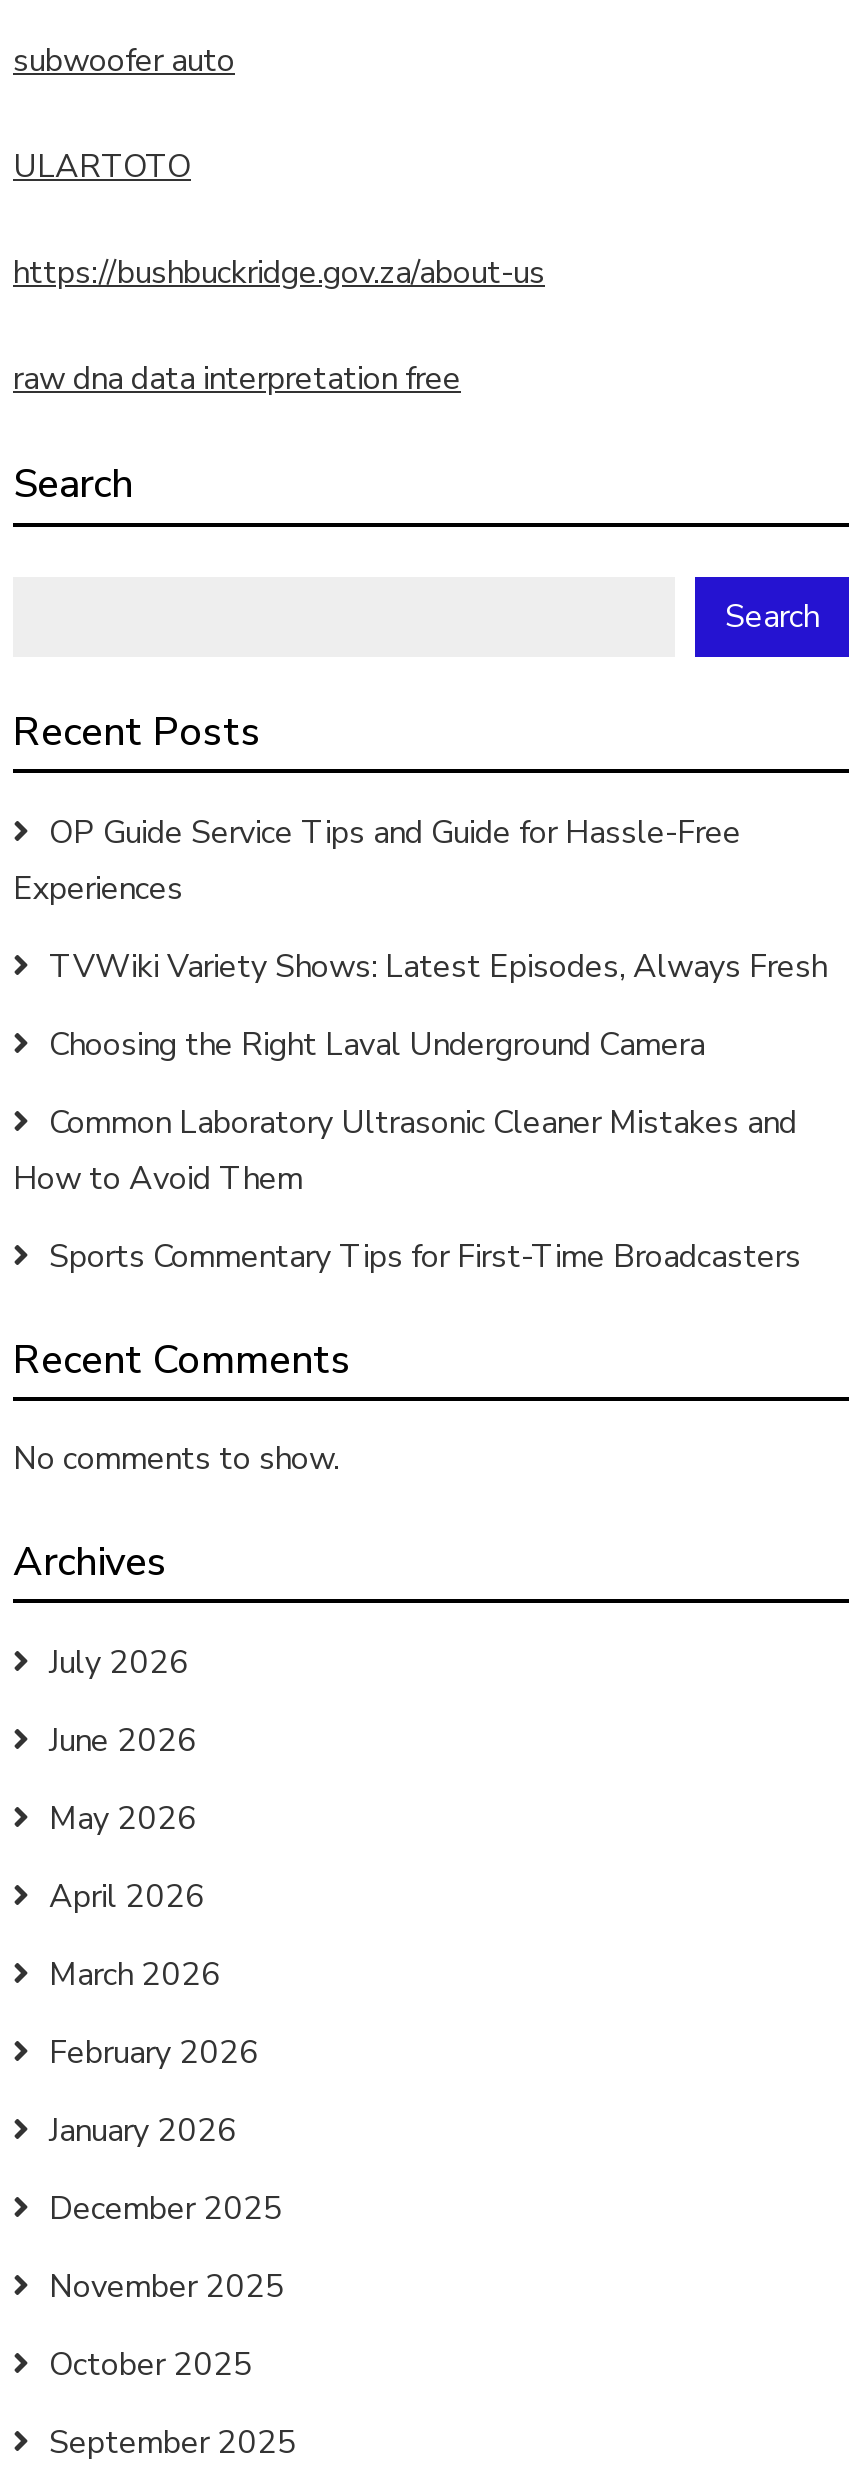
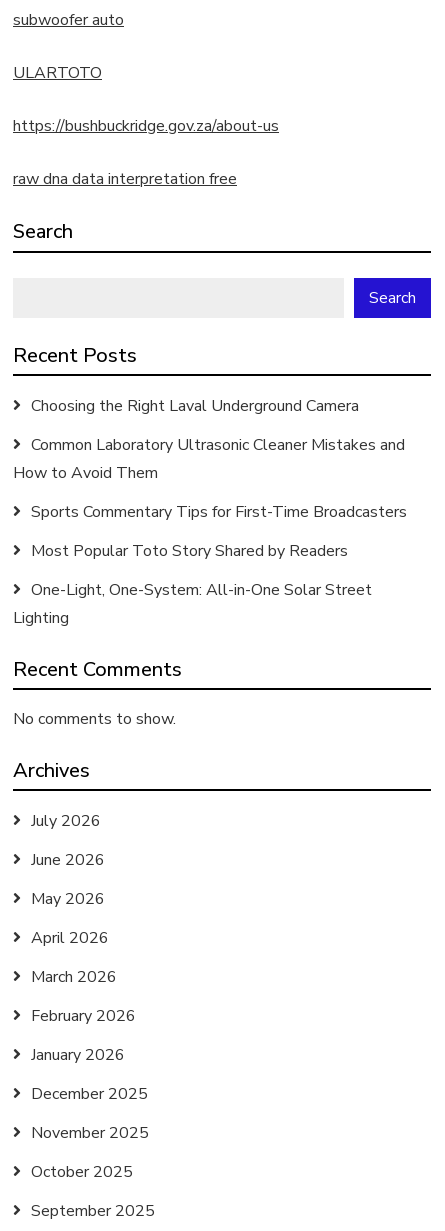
[13,811,827,989] OP Guide Service Tips and Guide for Hassle-Free | Experiences | TVWiki Variety Shows: Latest Episodes, Always Fresh -> none
moved [13,1023,801,1279] -> [13,395,407,523]: Choosing the Right Laval Underground Camera | Common Laboratory Ultrasonic Cleaner Mistakes and | How to Avoid Them | Sports Commentary Tips for First-Time Broadcasters
none -> [13,540,372,629] Most Popular Toto Story Shared by Readers | One-Light, One-System: All-in-One Solar Street | Lighting

